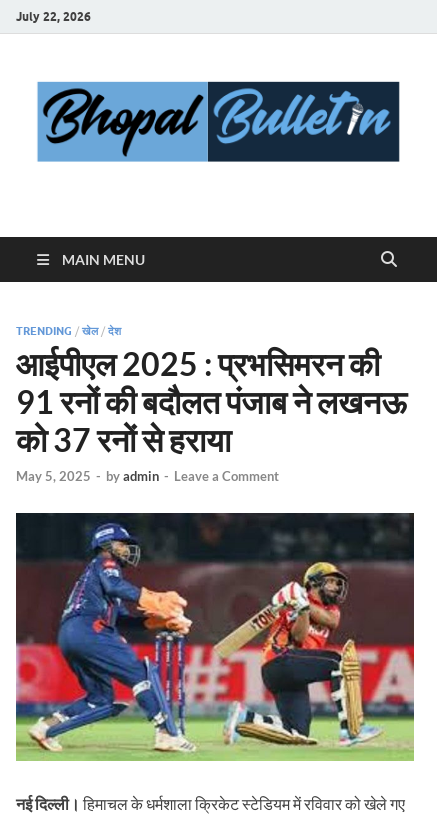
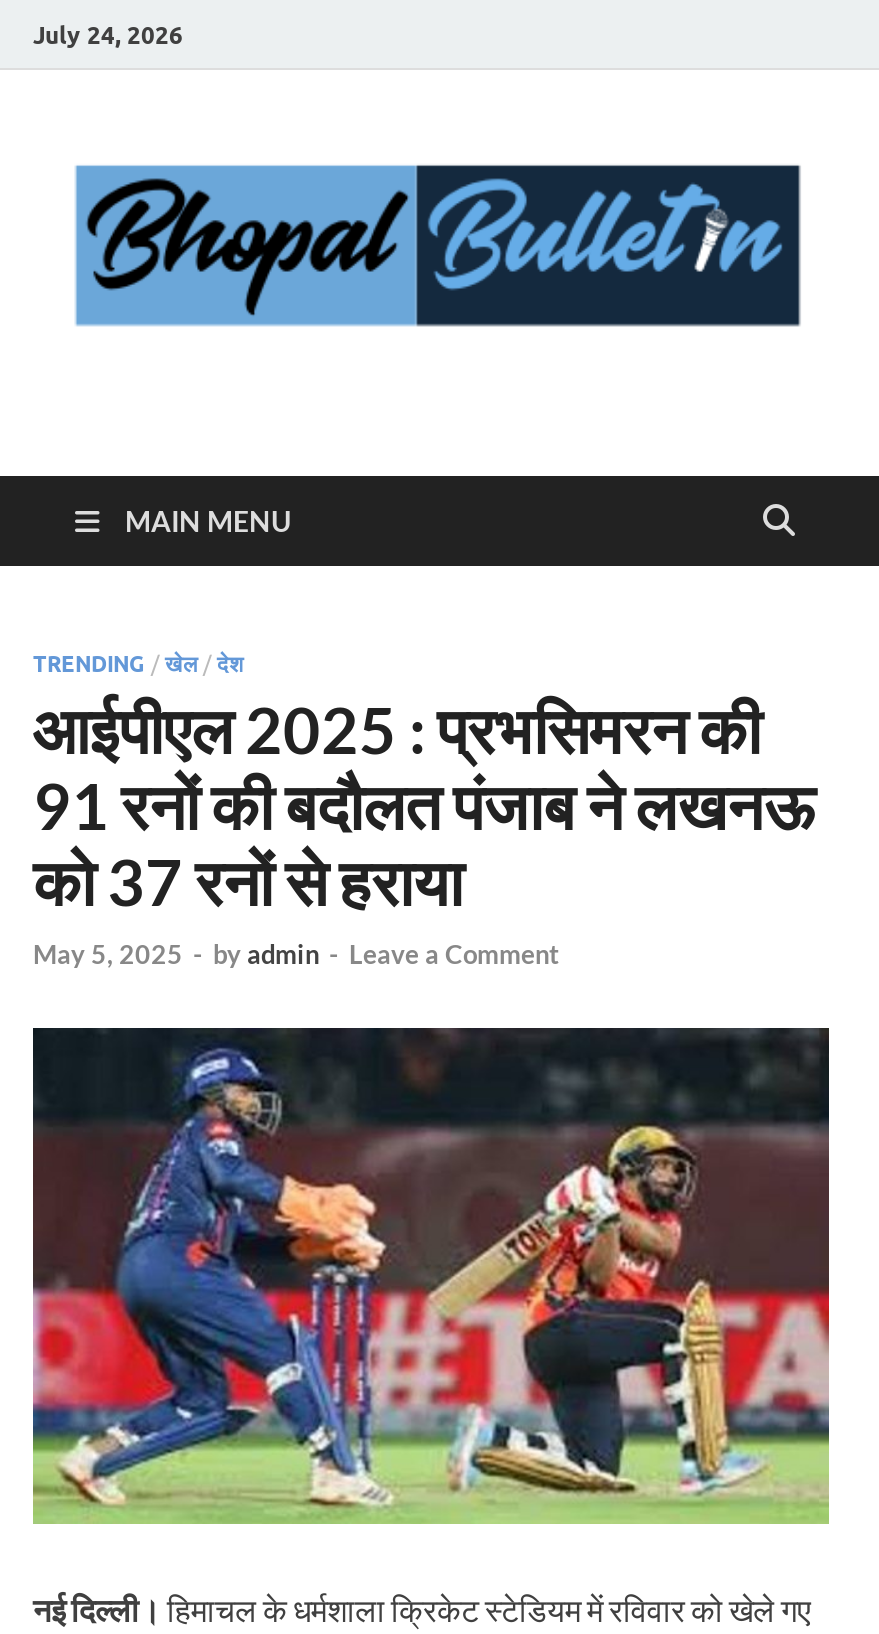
[16,8,91,23] July 22, 2026 -> [33,19,183,49] July 24, 2026

